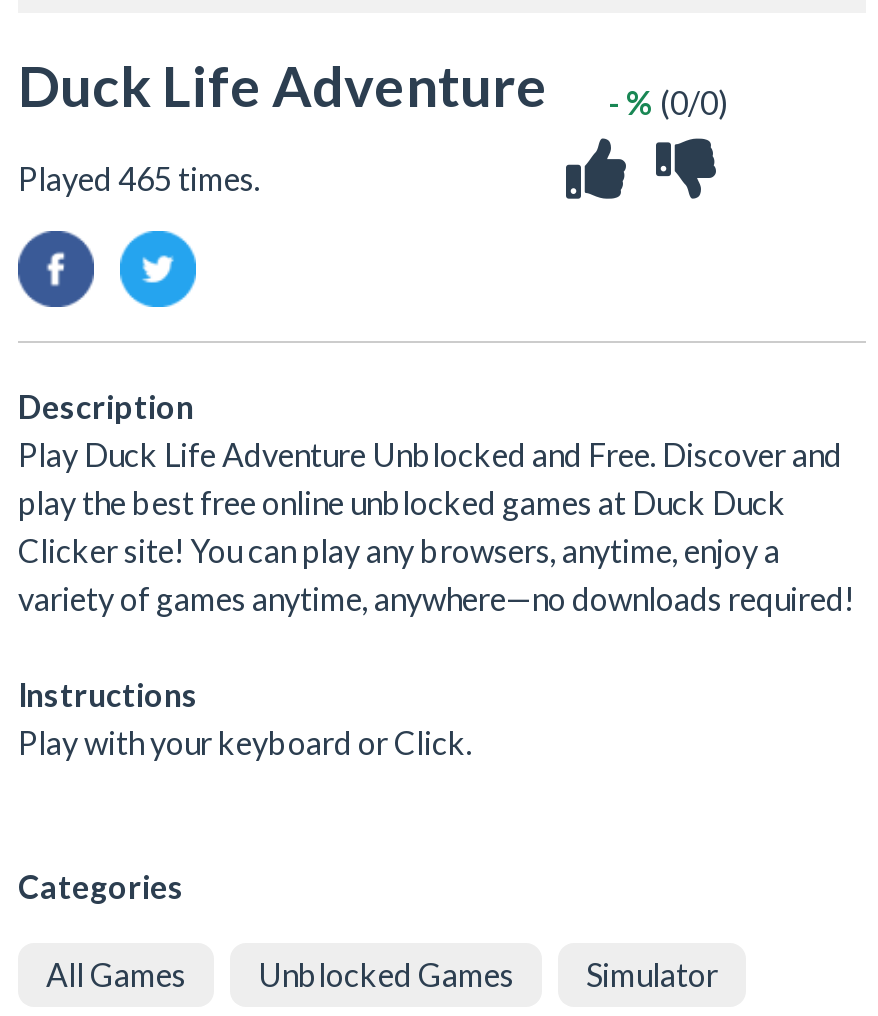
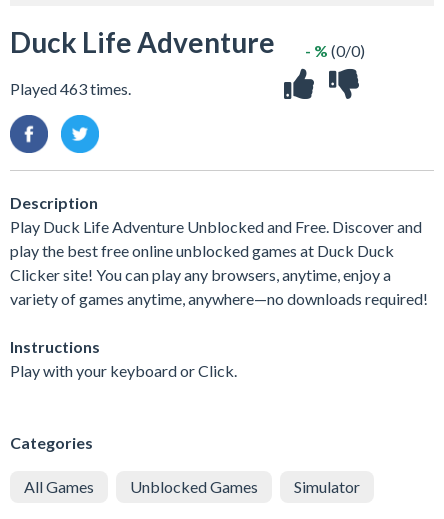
[18,159,260,197] Played 465 times. -> [10,79,131,98] Played 463 times.

